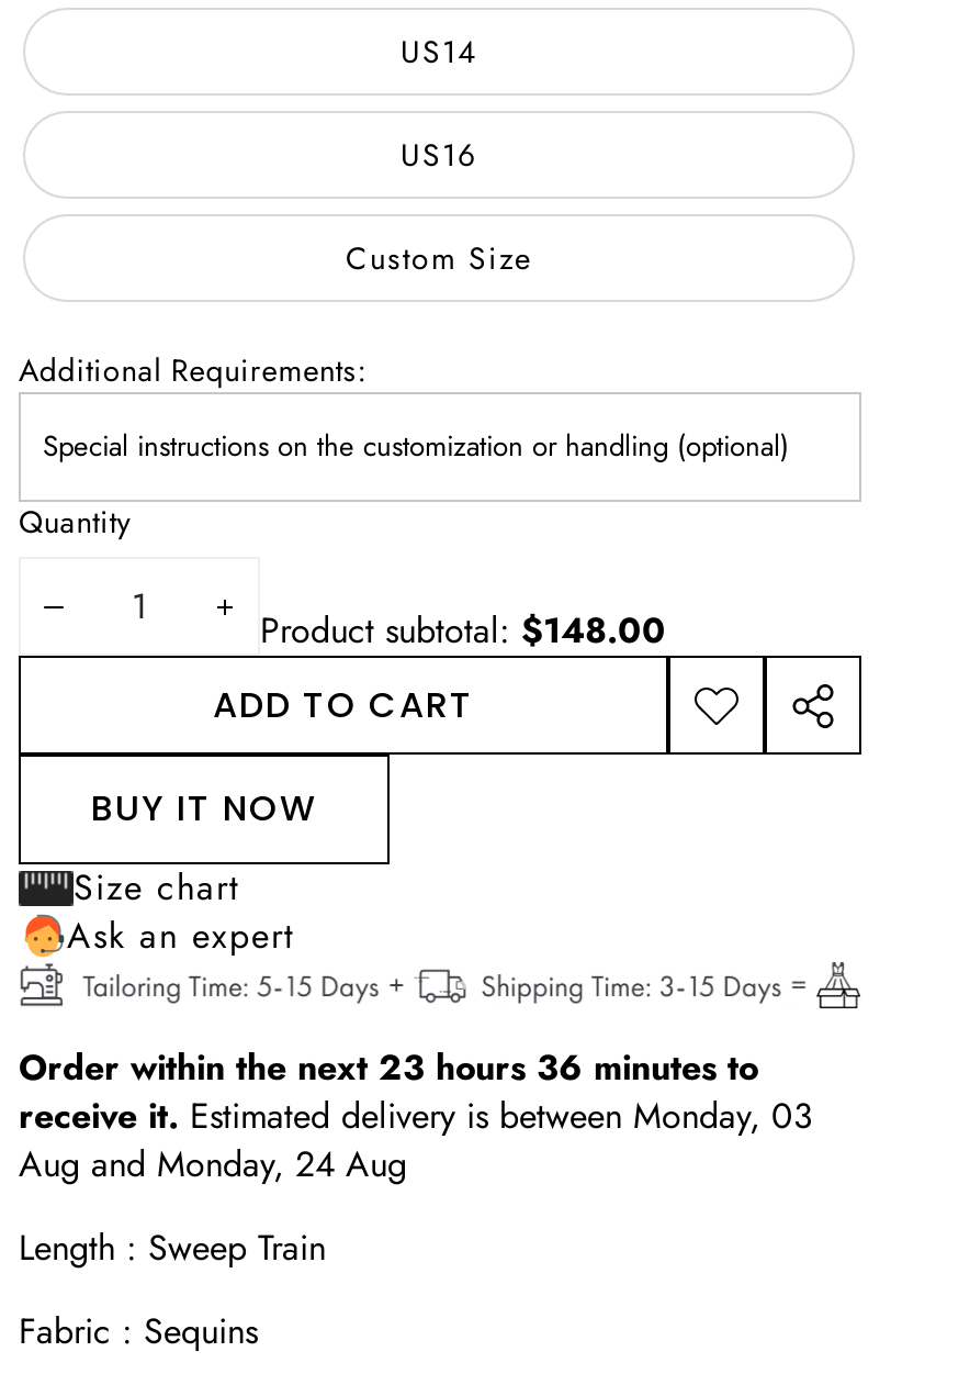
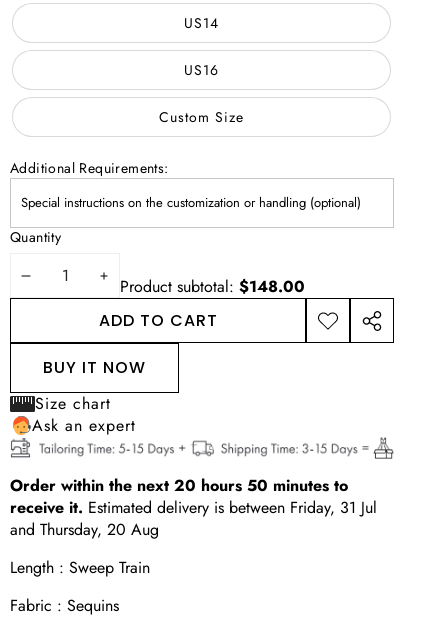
[19,1042,813,1189] Order within the next 23 hours 36 minutes to | receive it. Estimated delivery is between Monday, 03 | Aug and Monday, 24 Aug -> [10,474,377,541] Order within the next 20 hours 50 minutes to | receive it. Estimated delivery is between Friday, 31 Jul | and Thursday, 20 Aug

